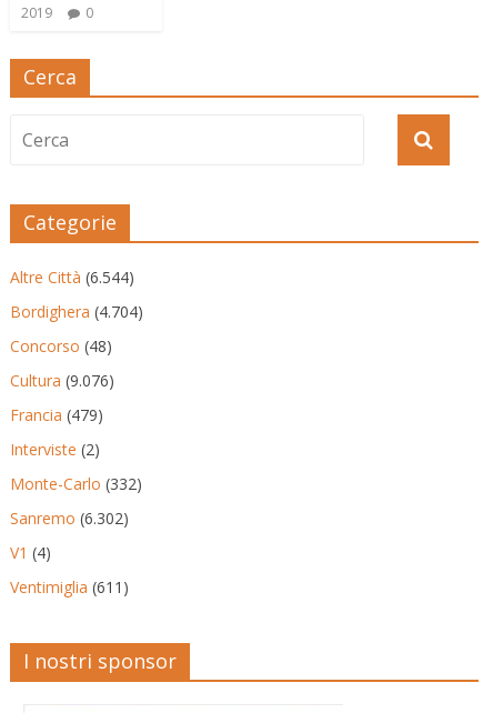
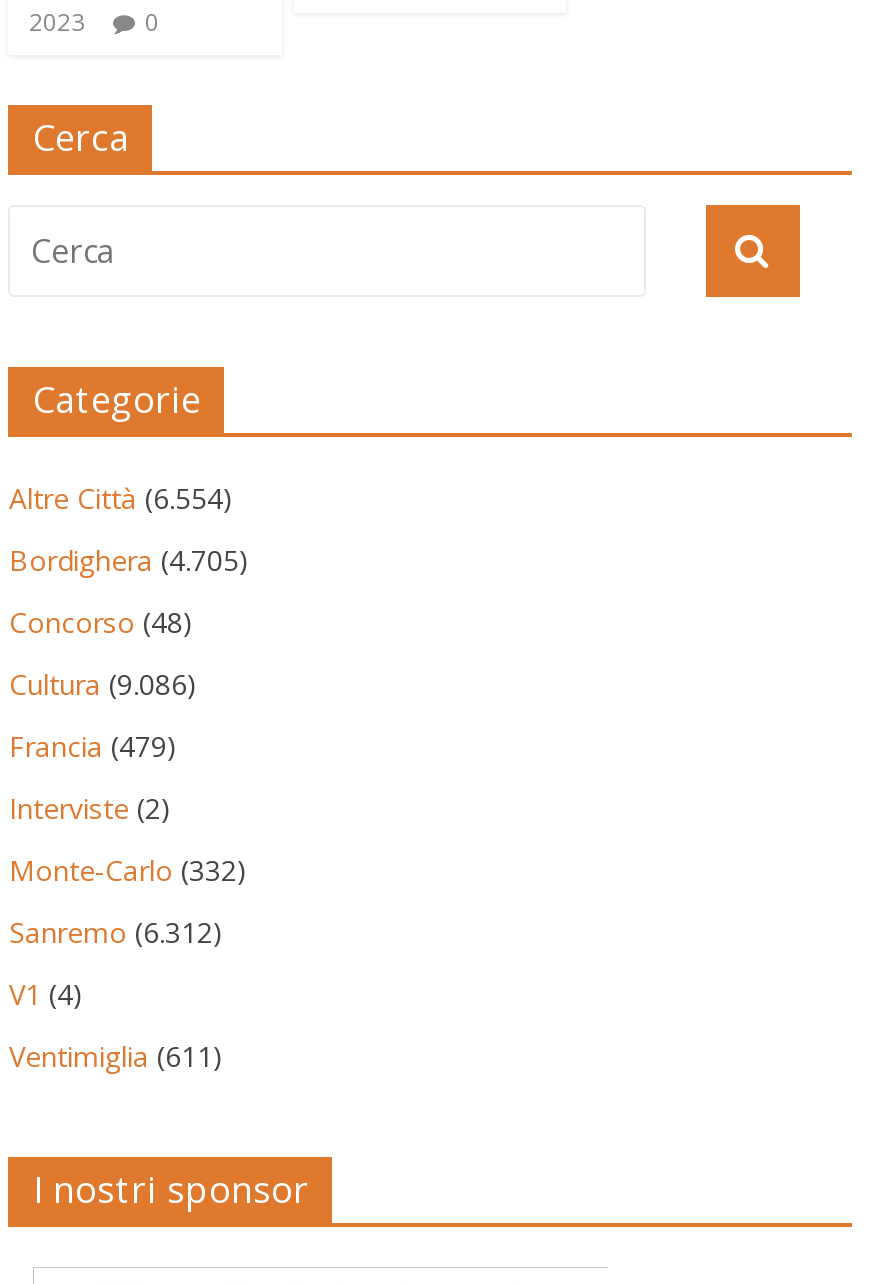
[22,3,94,22] 2019 0 -> [29,5,159,39] 2023 0
[10,266,135,287] Altre Città (6.544) -> [9,479,233,517] Altre Città (6.554)
[10,301,144,322] Bordighera (4.704) -> [9,541,249,579] Bordighera (4.705)
[10,369,115,391] Cultura (9.076) -> [9,665,197,703] Cultura (9.086)
[10,507,129,528] Sanremo (6.302) -> [9,913,223,951] Sanremo (6.312)

